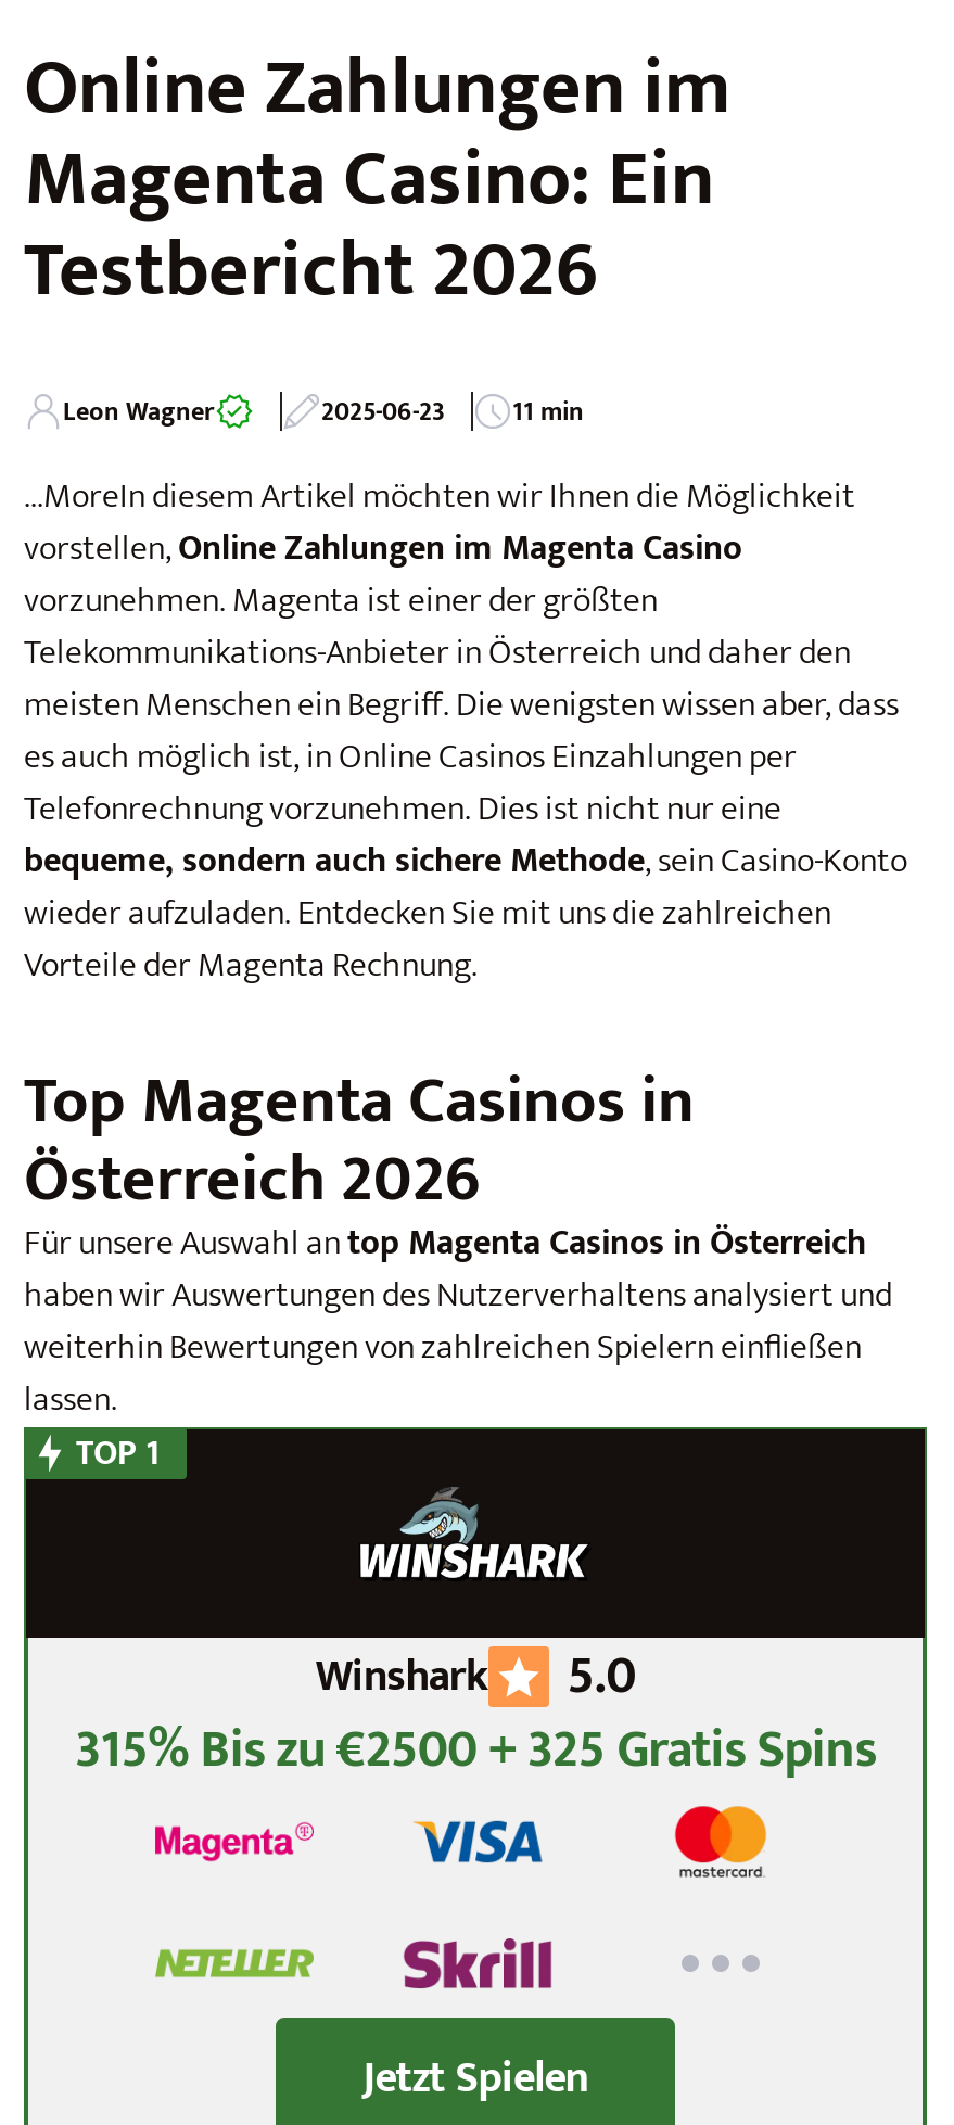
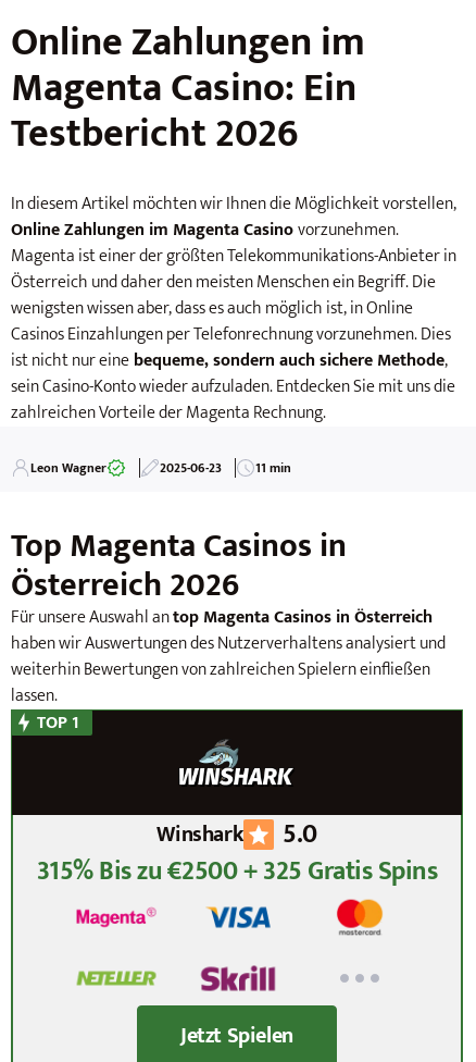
none -> [11,189,456,428] In diesem Artikel möchten wir Ihnen die Möglichkeit vorstellen, | Online Zahlungen im Magenta Casinovorzunehmen. | Magenta ist einer der größten Telekommunikations-Anbieter in | Österreich und daher den meisten Menschen ein Begriff. Die | wenigsten wissen aber, dass es auch möglich ist, in Online | Casinos Einzahlungen per Telefonrechnung vorzunehmen. Dies | ist nicht nur eine bequeme, sondern auch sichere Methode, | sein Casino-Konto wieder aufzuladen. Entdecken Sie mit uns die | zahlreichen Vorteile der Magenta Rechnung.
moved [63,390,584,433] -> [30,457,291,479]: Leon Wagner | 2025-06-23 | 11 min
[24,468,907,995] ...MoreIn diesem Artikel möchten wir Ihnen die Möglichkeit | vorstellen,Online Zahlungen im Magenta Casino | vorzunehmen. Magenta ist einer der größten | Telekommunikations-Anbieter in Österreich und daher den | meisten Menschen ein Begriff. Die wenigsten wissen aber, dass | es auch möglich ist, in Online Casinos Einzahlungen per | Telefonrechnung vorzunehmen. Dies ist nicht nur eine | bequeme, sondern auch sichere Methode, sein Casino-Konto | wieder aufzuladen. Entdecken Sie mit uns die zahlreichen | Vorteile der Magenta Rechnung. -> none

